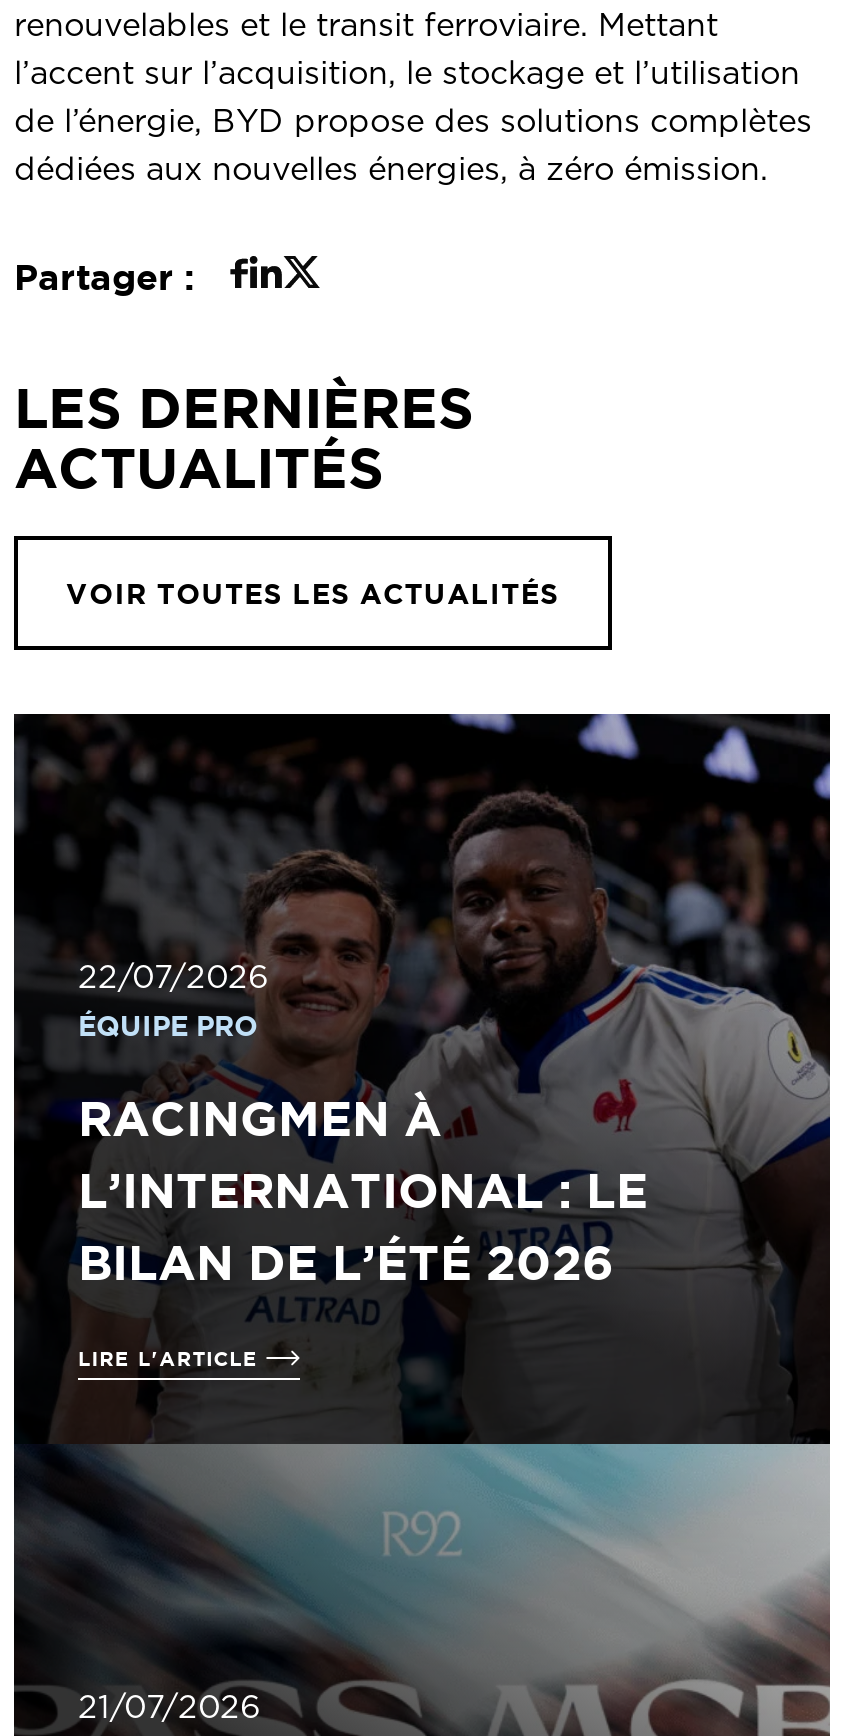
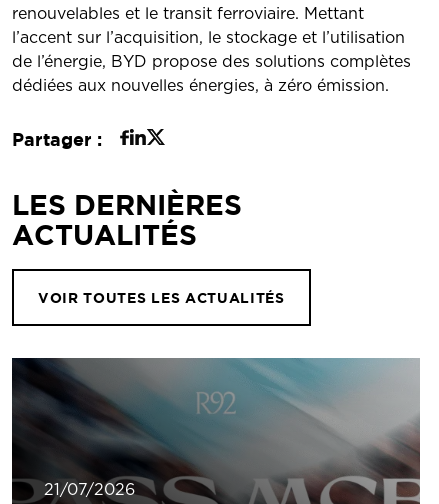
[18,712,832,1446] [image] | 22/07/2026 | ÉQUIPE PRO | RACINGMEN À | L’INTERNATIONAL : LE | BILAN DE L’ÉTÉ 2026 | LIRE L'ARTICLE -> none

